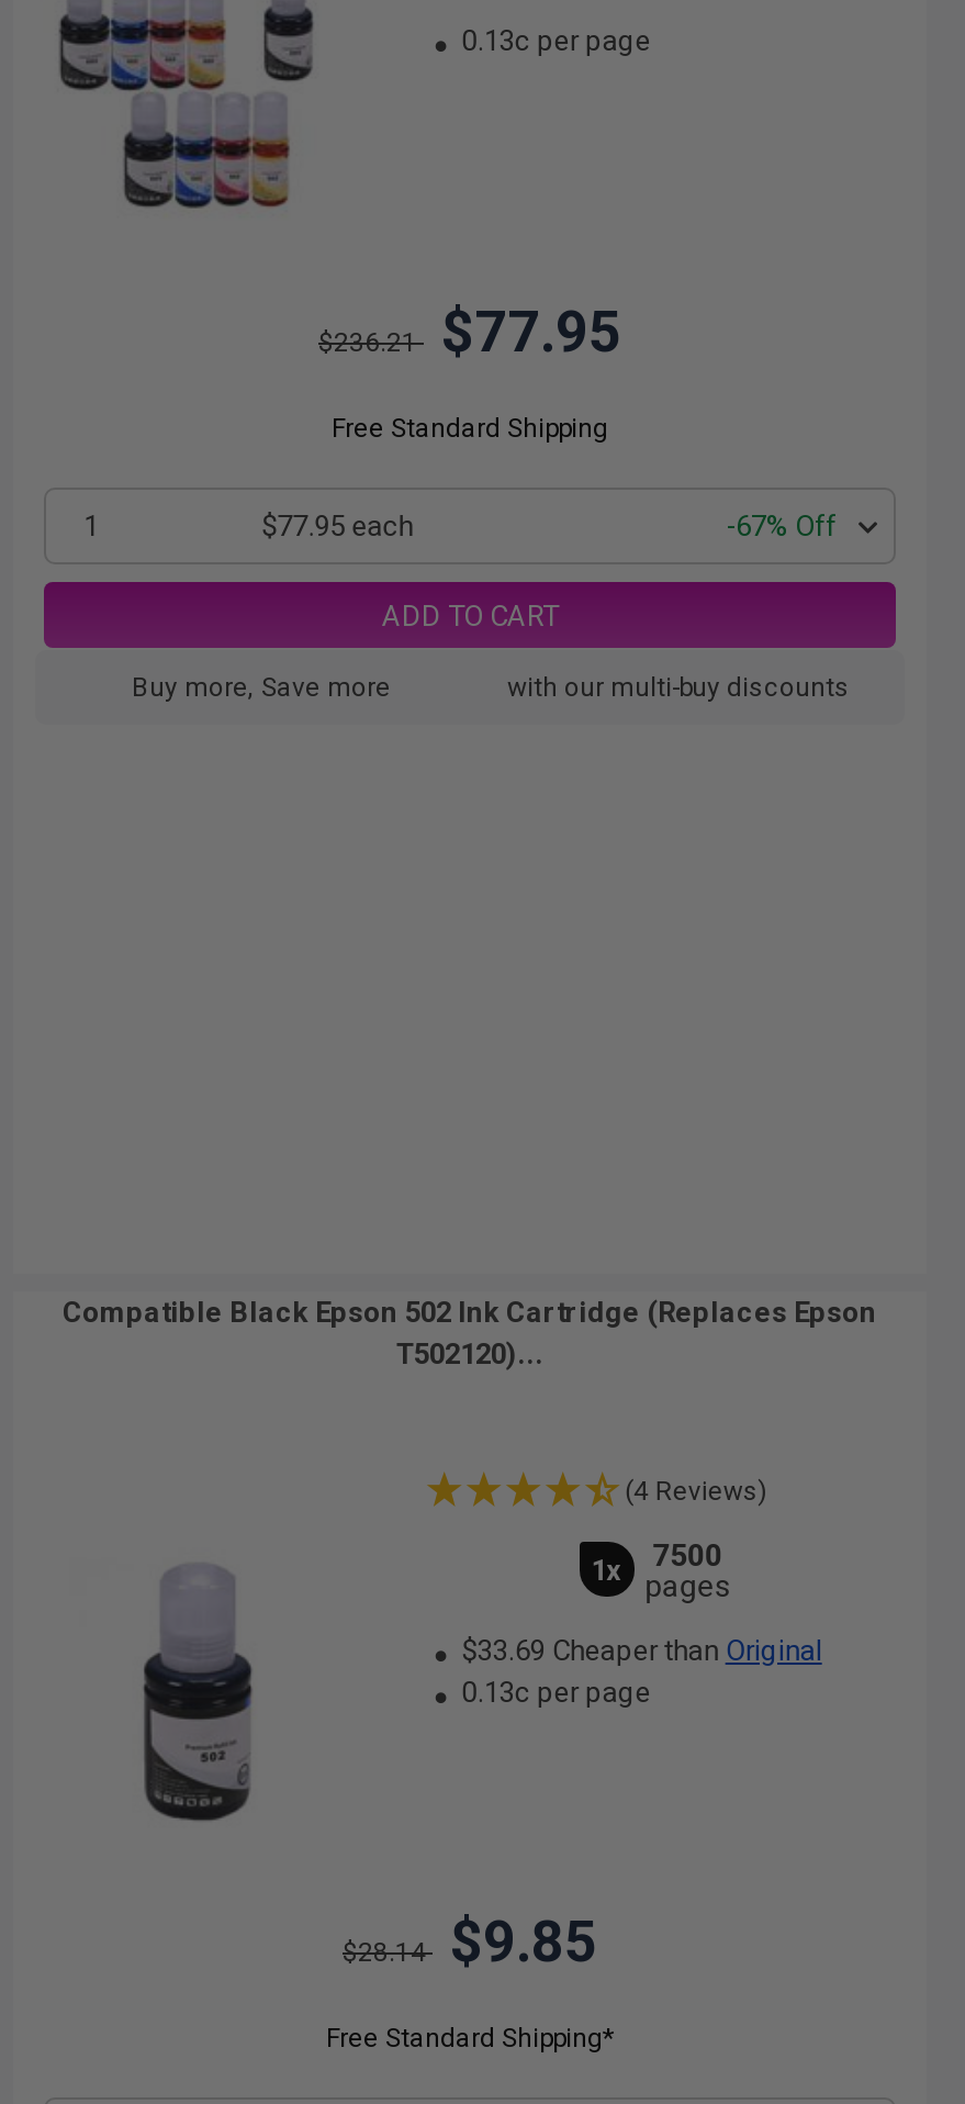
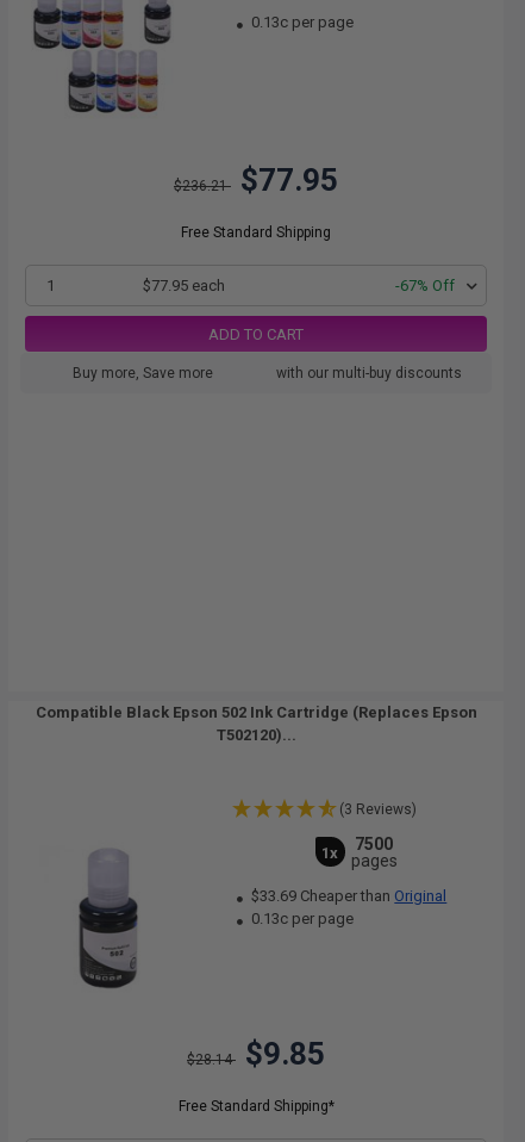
[624,1476,767,1507] (4 Reviews) -> [340,801,417,818] (3 Reviews)

